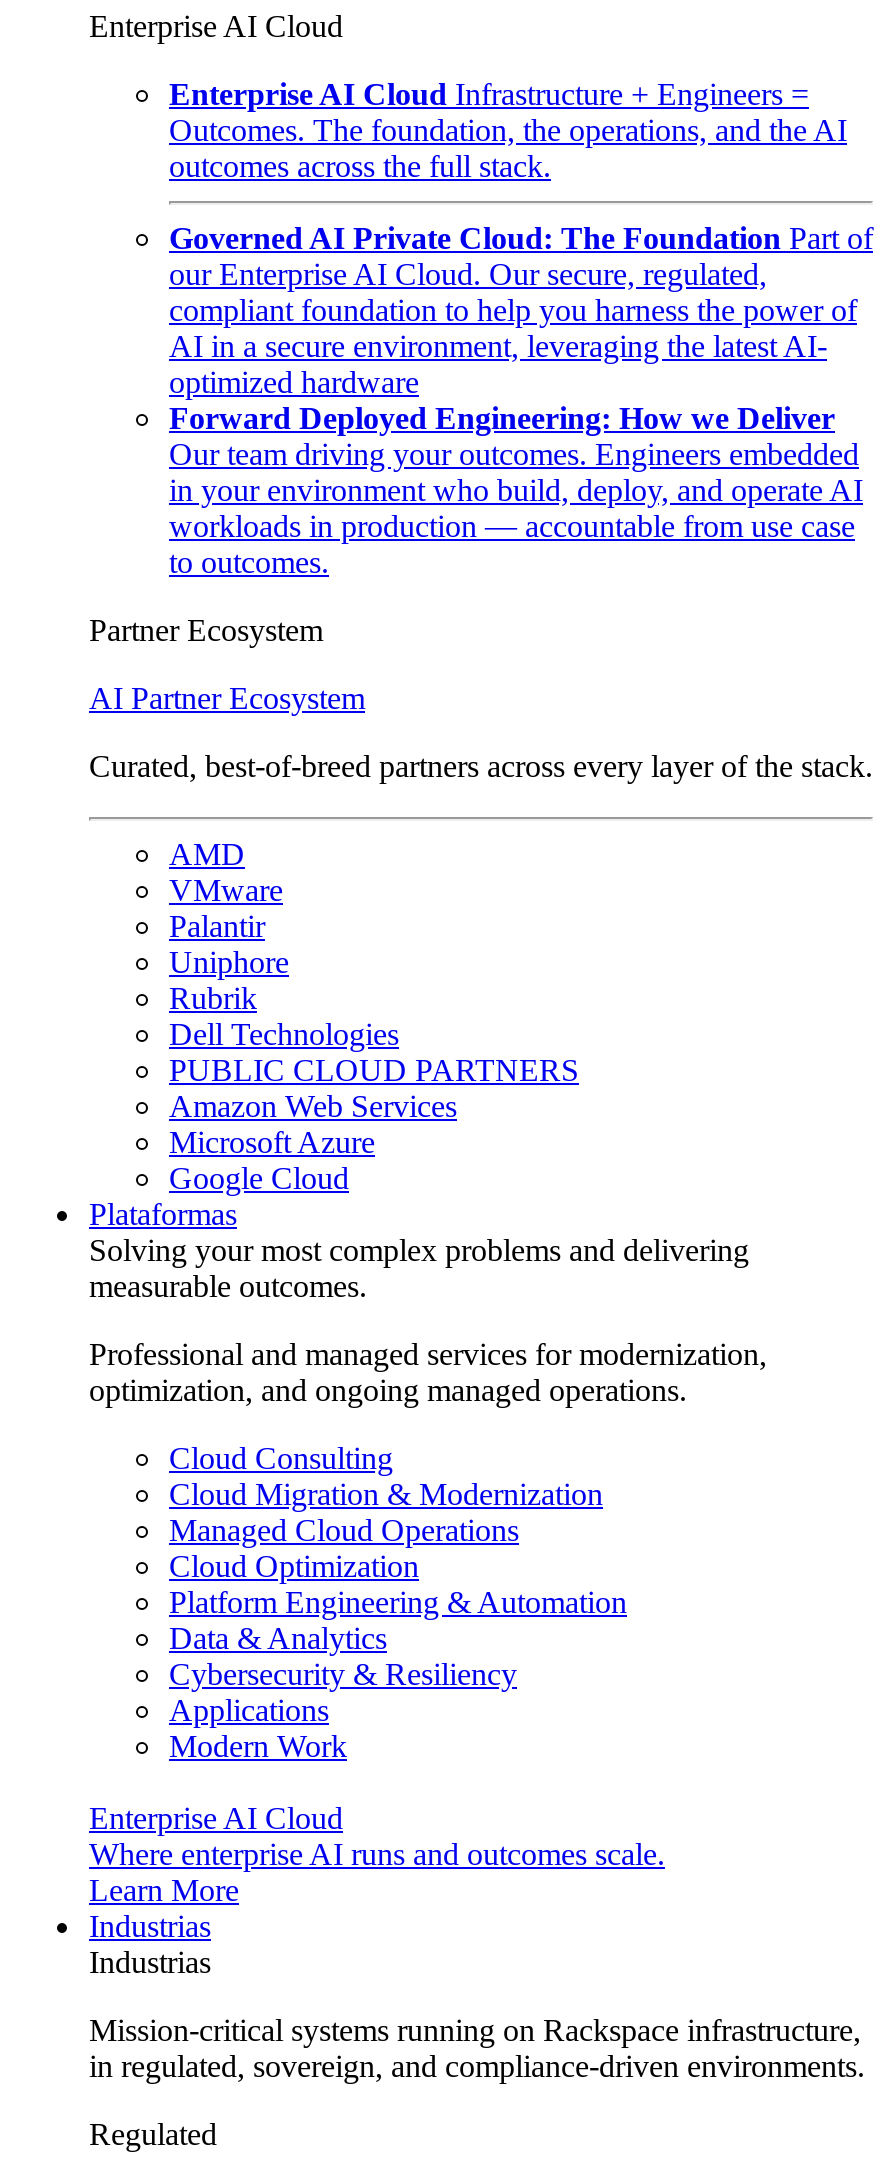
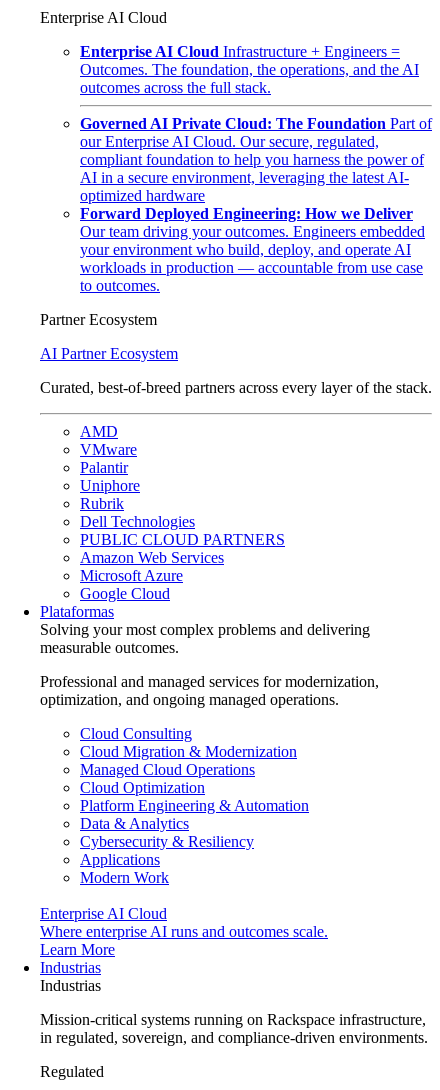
[169,473,863,507] in your environment who build, deploy, and operate AI -> [80,241,411,258] your environment who build, deploy, and operate AI

